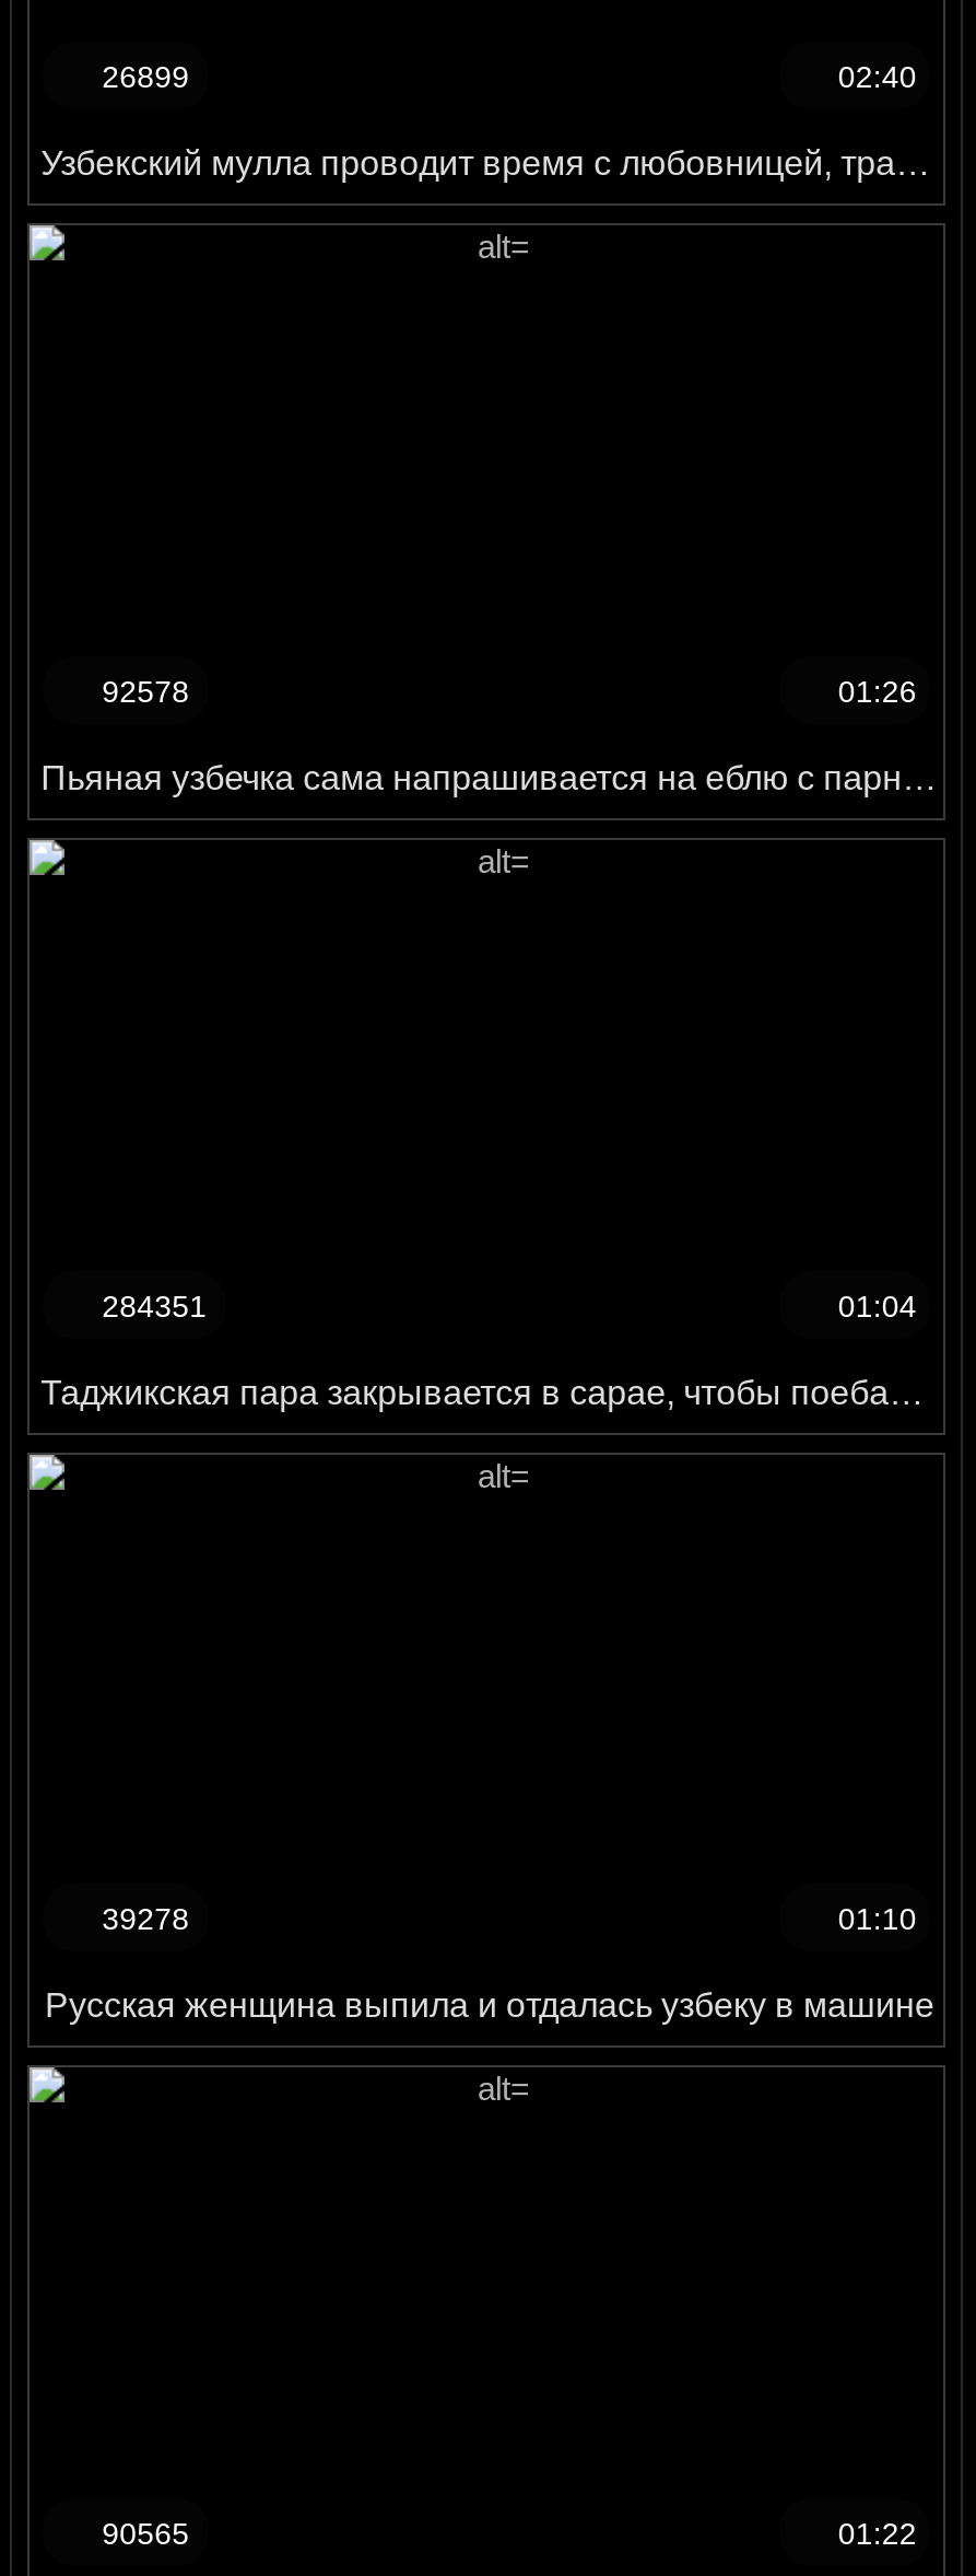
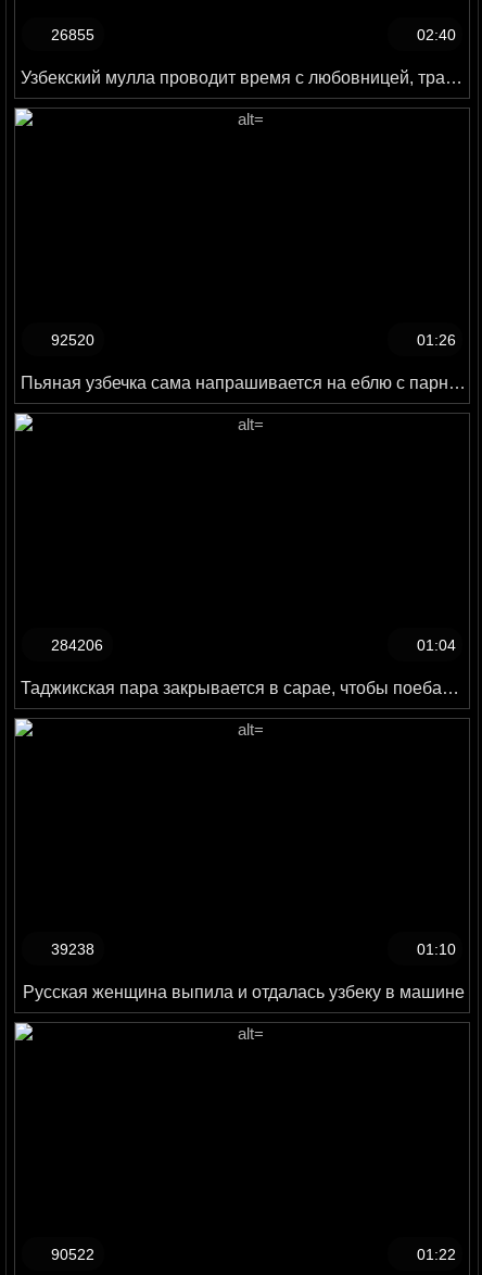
[102,58,189,93] 26899 -> [51,26,95,43] 26855
[102,673,189,708] 92578 -> [51,331,95,348] 92520
[102,1287,207,1322] 284351 -> [51,636,103,653] 284206
[102,1902,189,1937] 39278 -> [51,941,95,958] 39238
[102,2517,189,2552] 90565 -> [51,1246,95,1263] 90522

